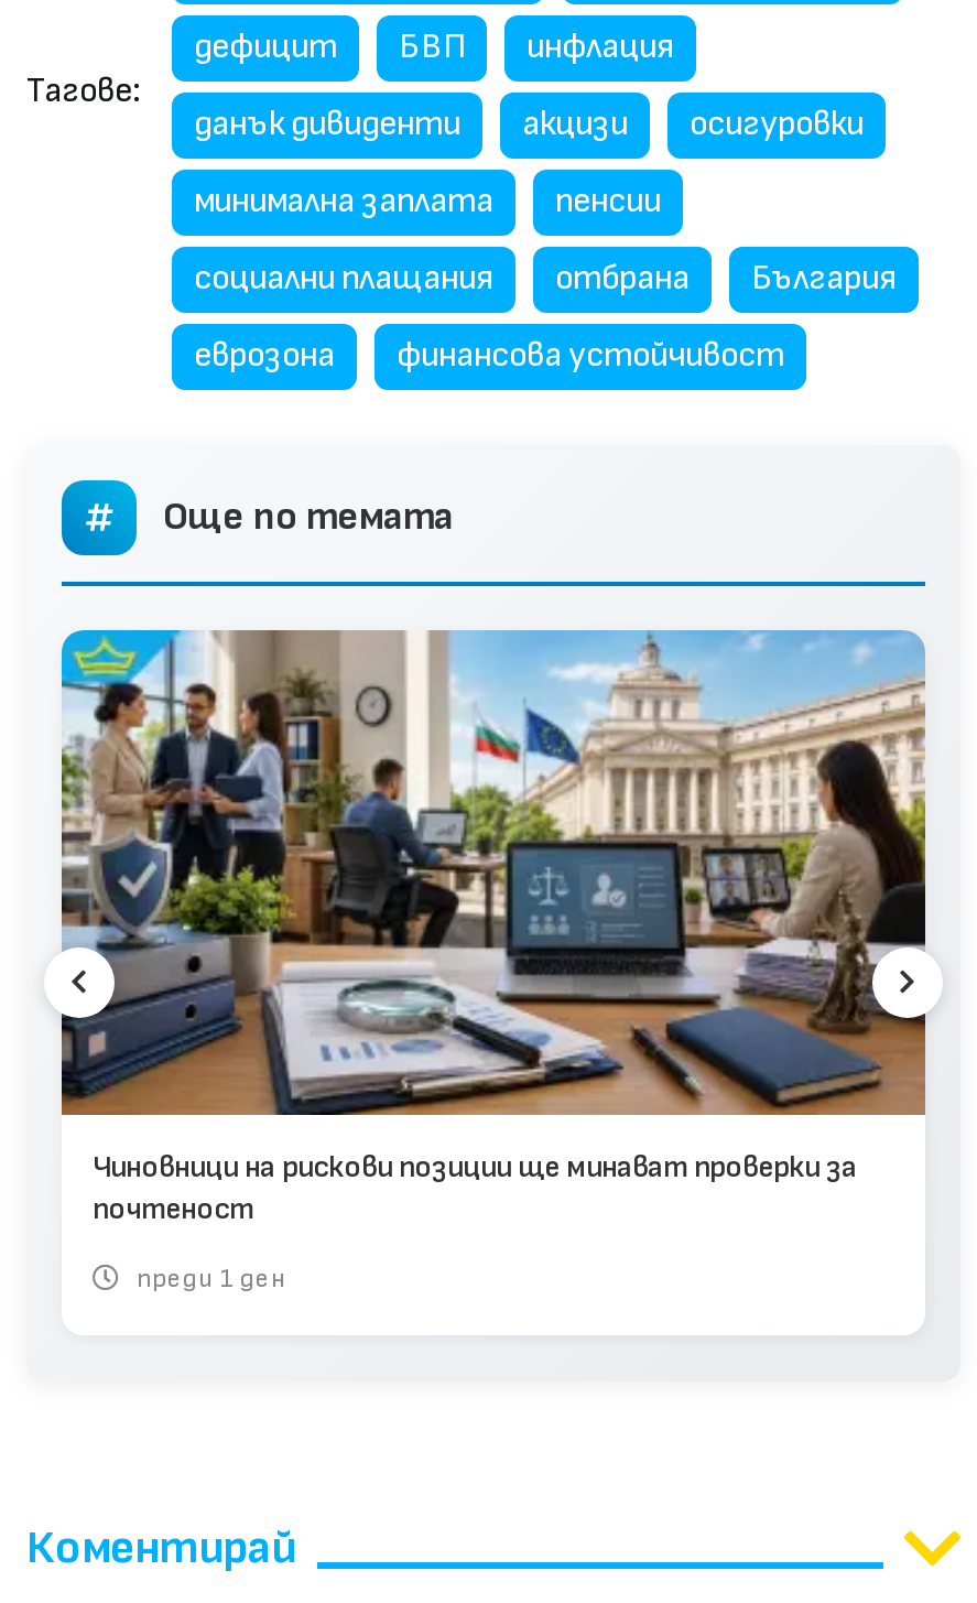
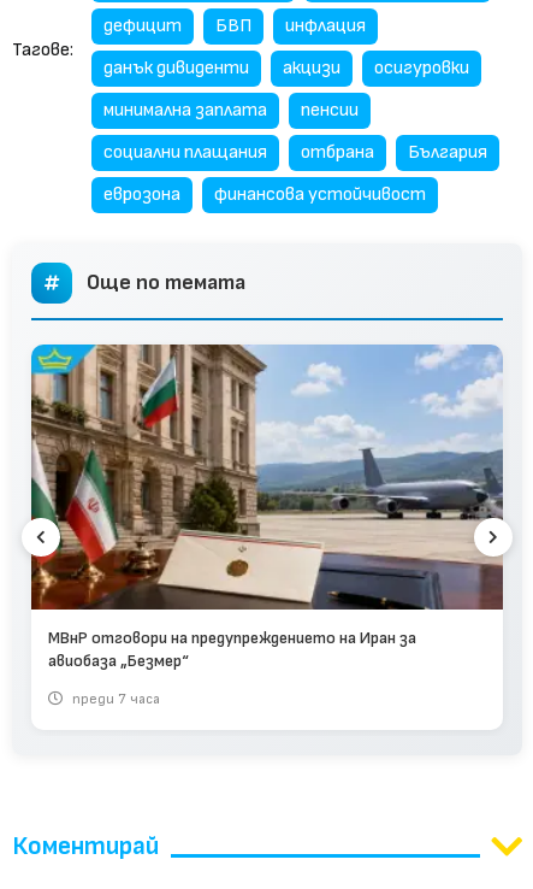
[59,630,927,1227] [image] | Чиновници на рискови позиции ще минават проверки за | почтеност -> [30,343,504,671] [image] | МВнР отговори на предупреждението на Иран за | авиобаза „Безмер“
[130,1263,286,1296] преди 1 ден -> [69,690,160,708] преди 7 часа

